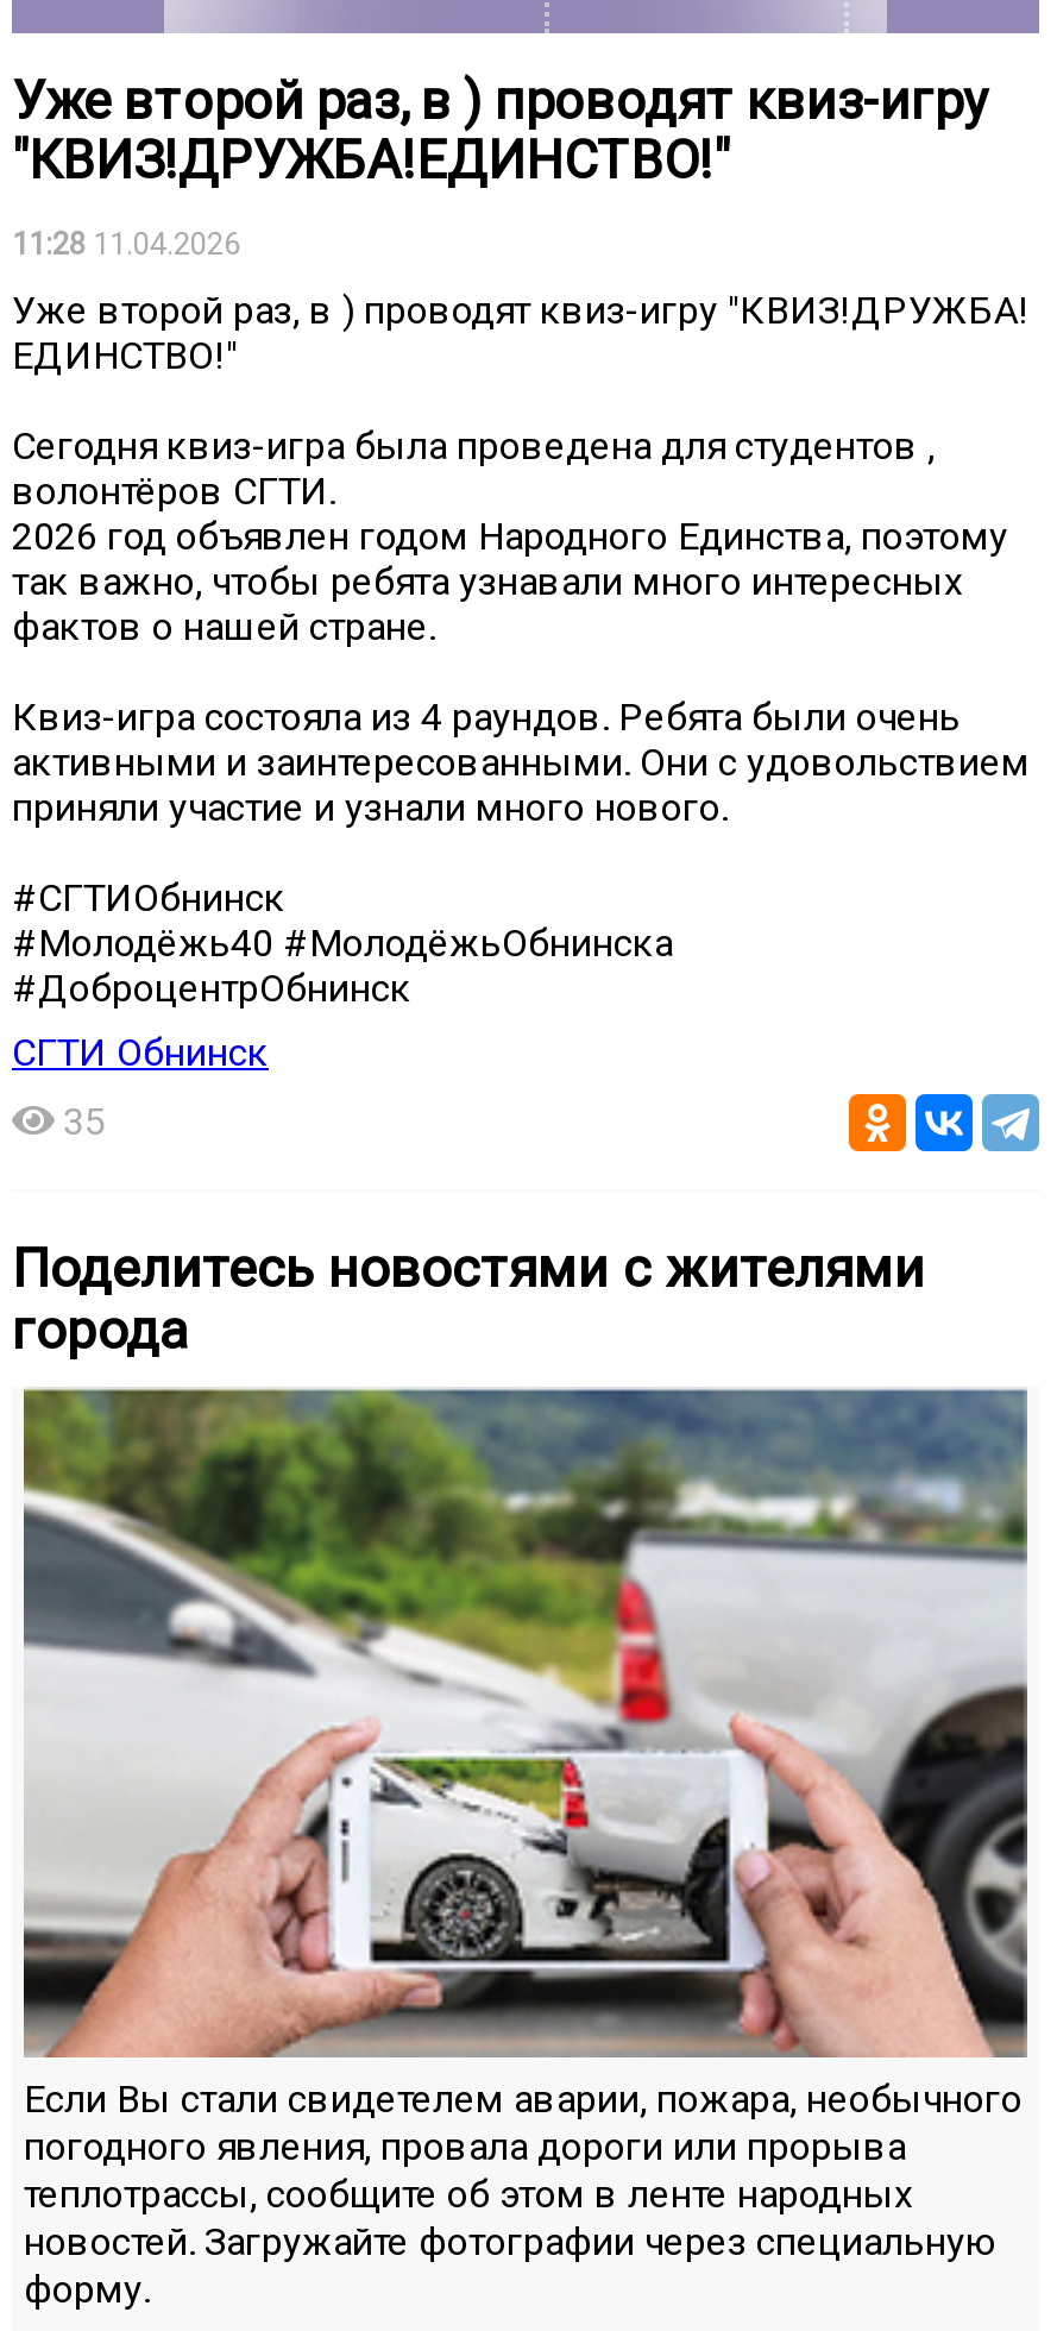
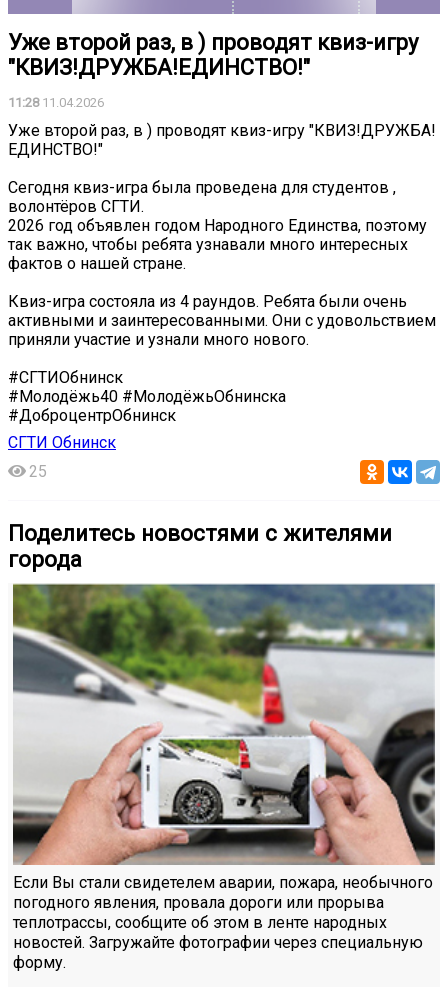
[62,1099,105,1145] 35 -> [29,462,47,481] 25

